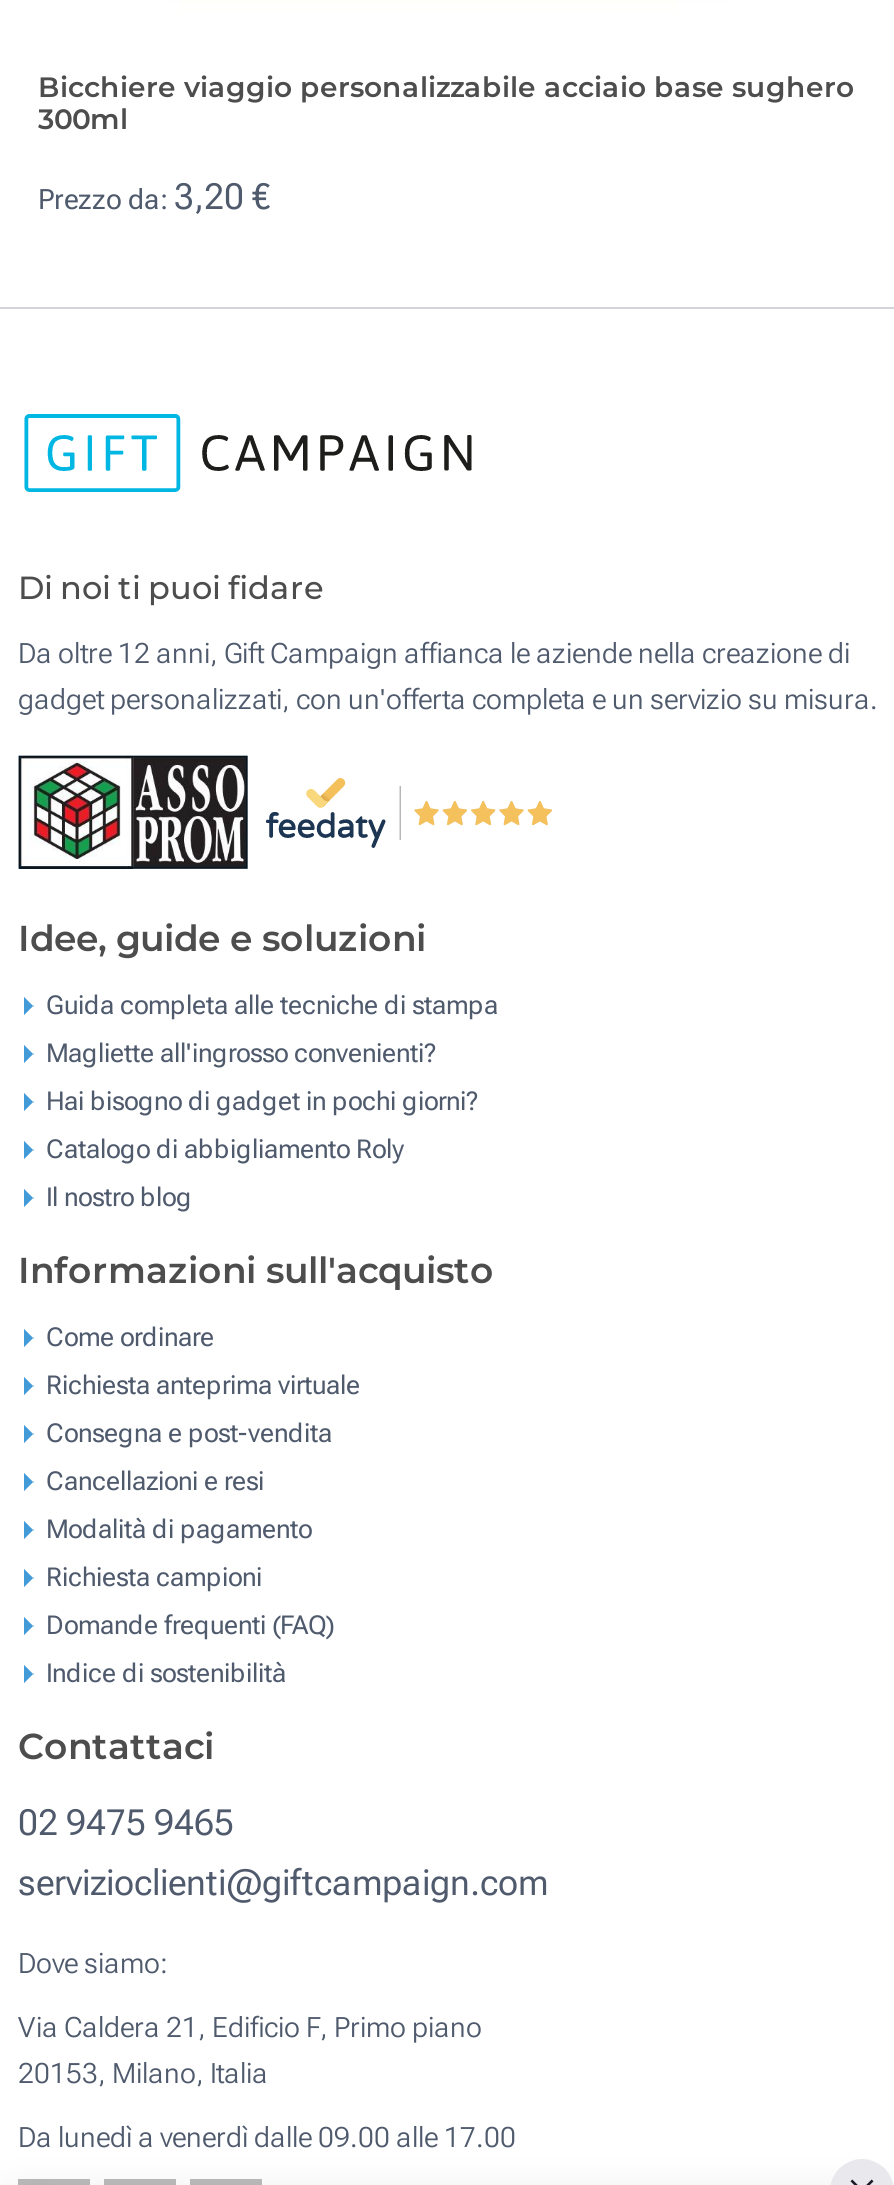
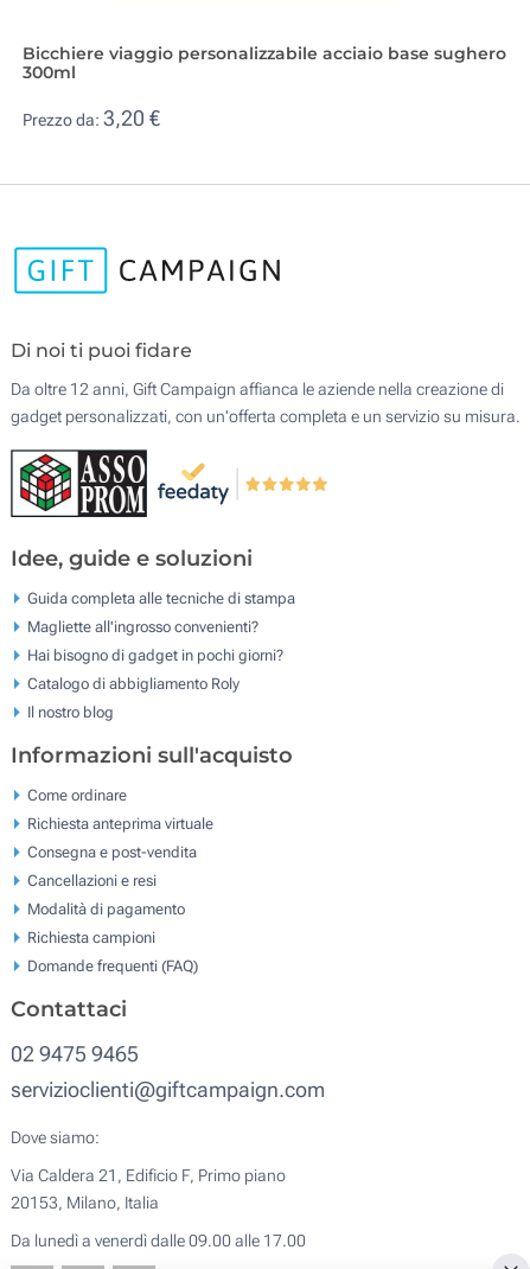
[46,1658,286,1688] Indice di sostenibilità -> none

